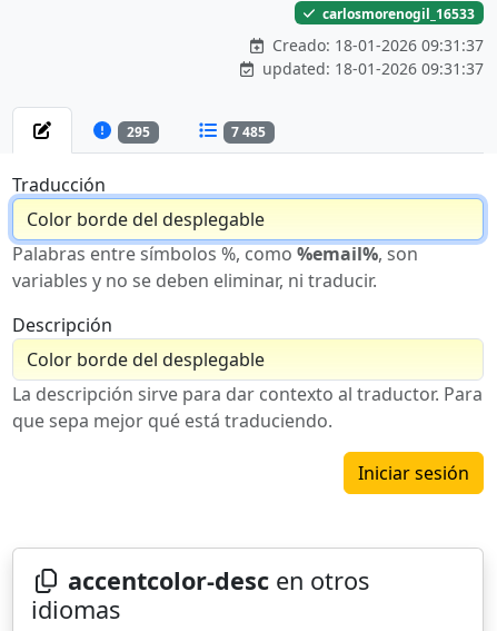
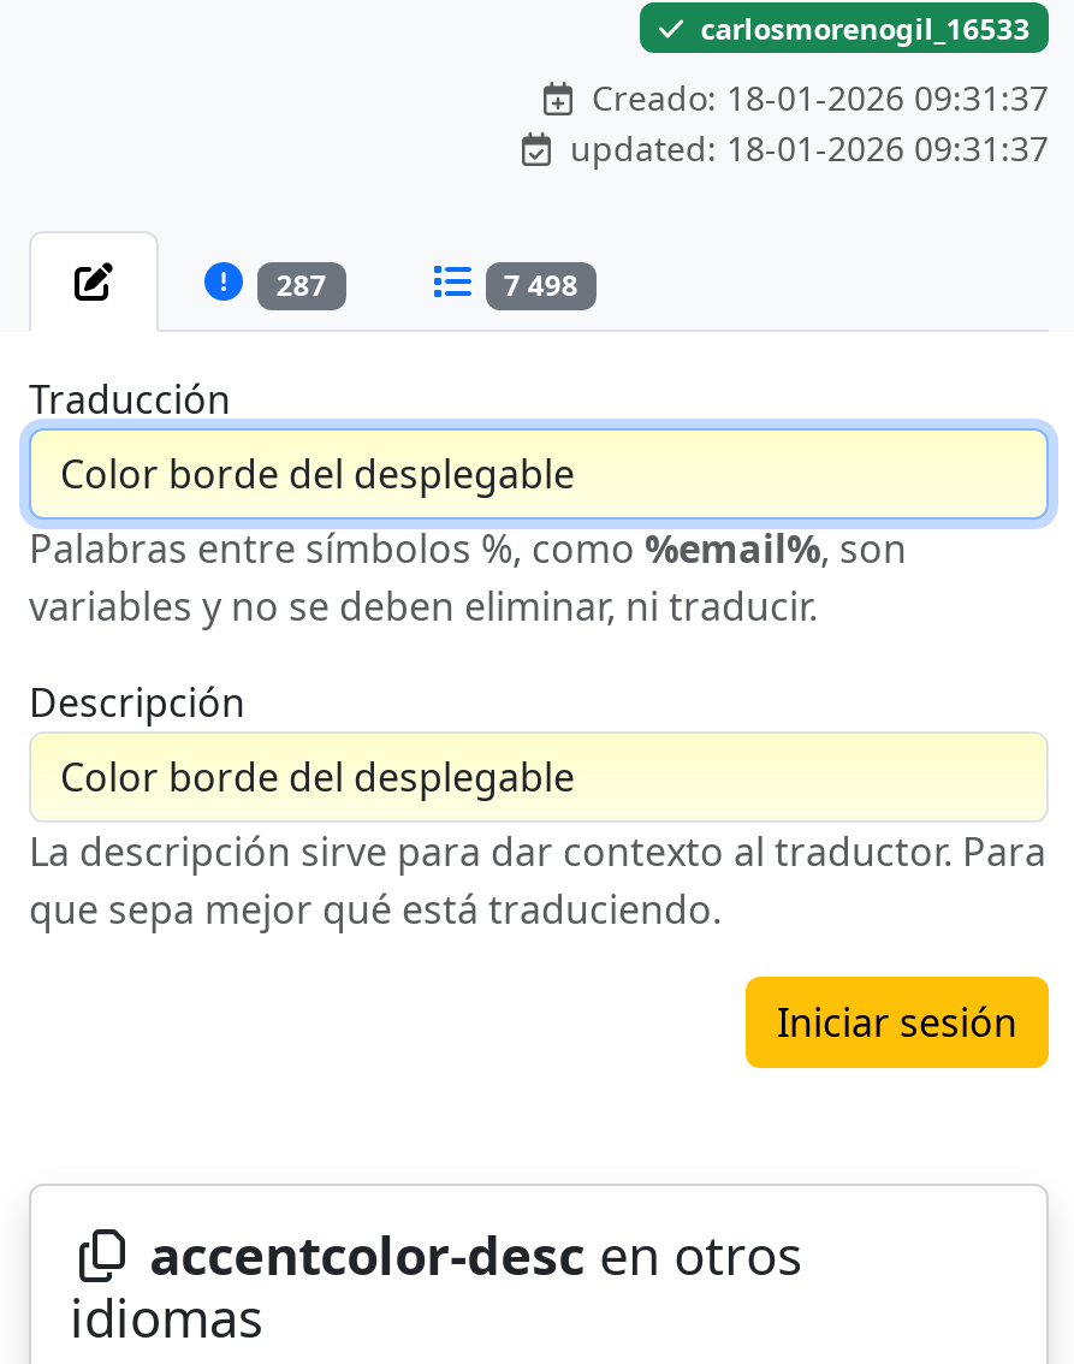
[127,123,150,142] 295 -> [276,265,327,306] 287
[232,123,266,142] 7 485 -> [504,265,578,306] 7 498

